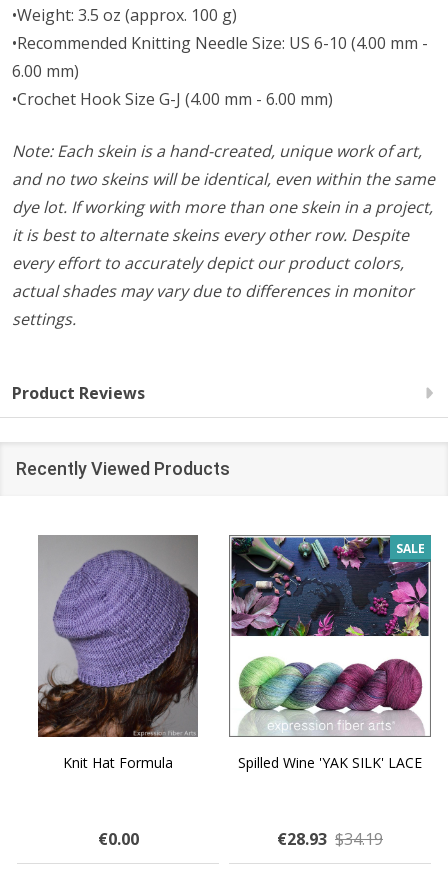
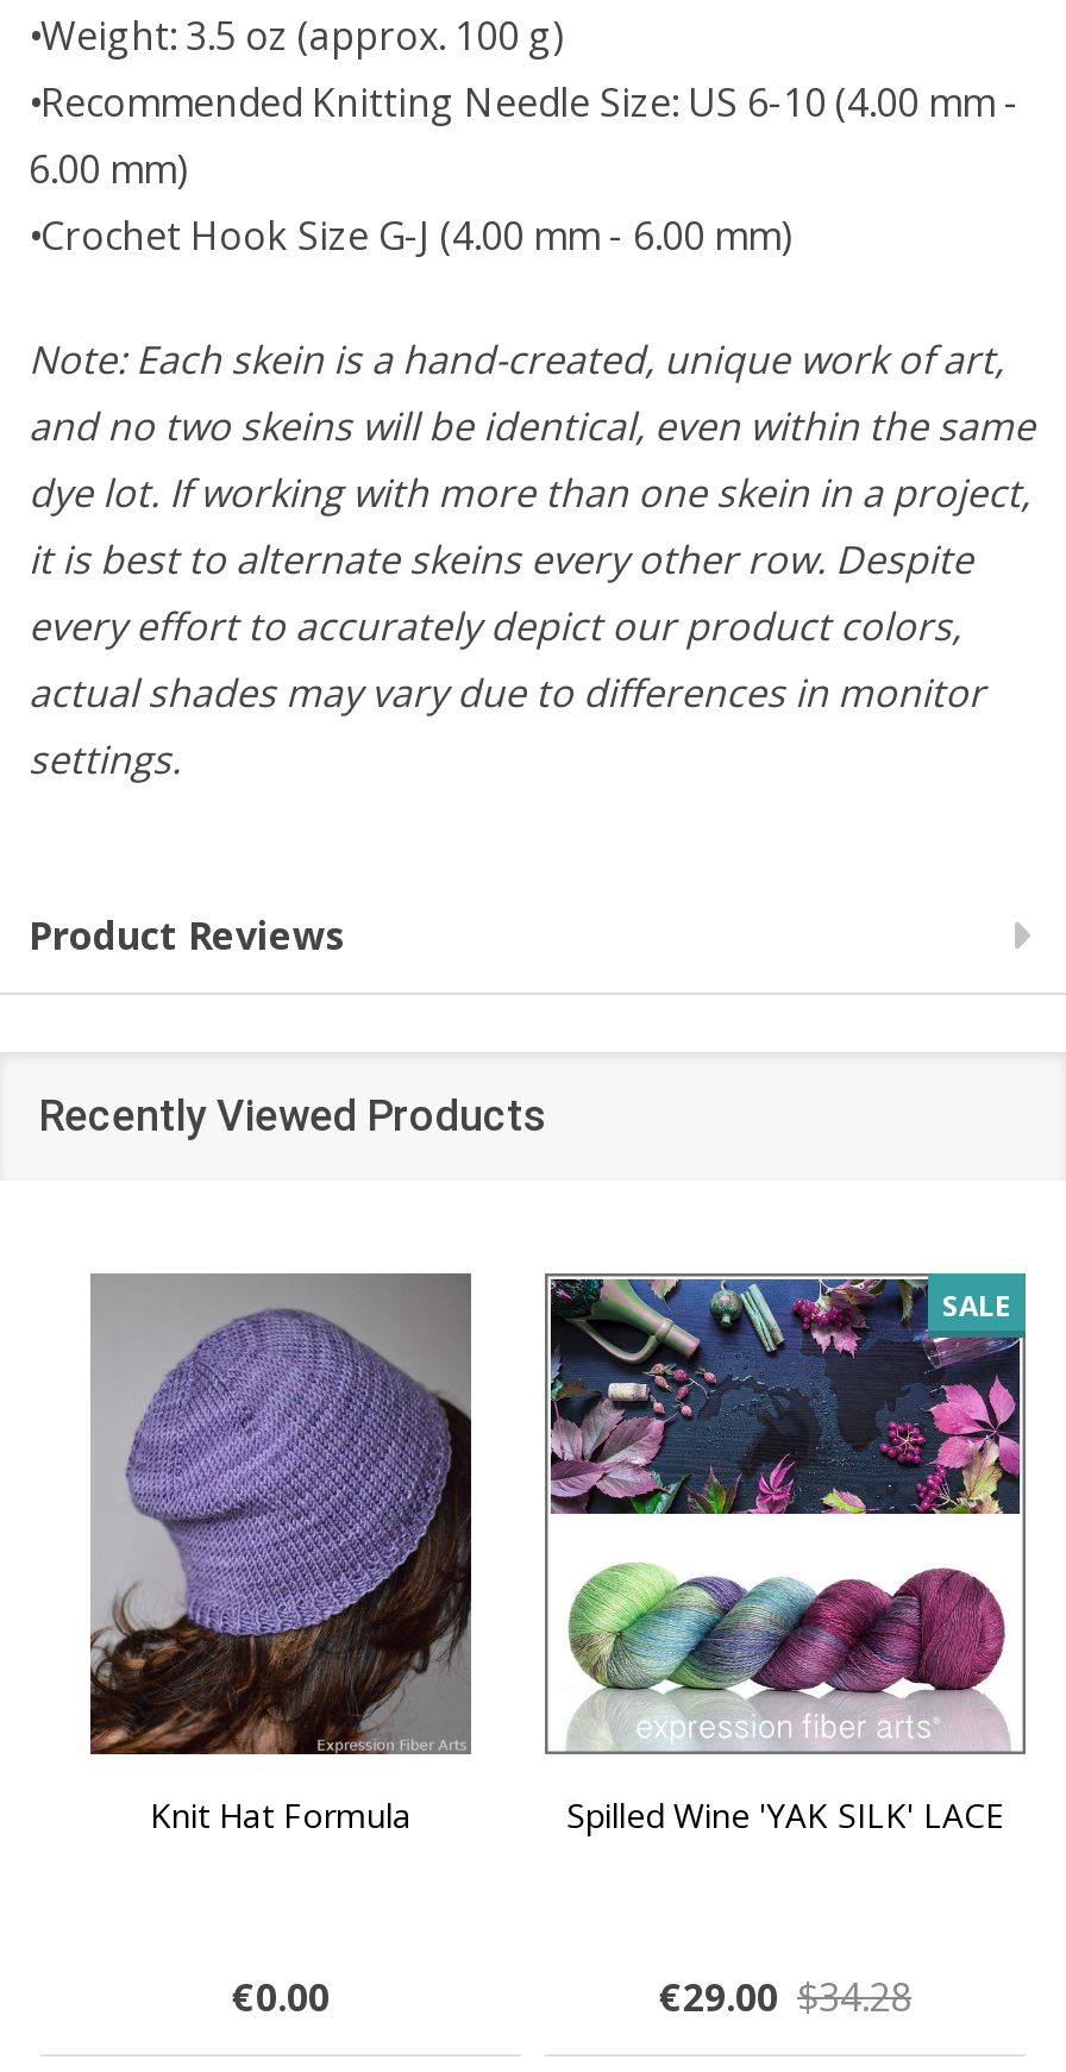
[277,828,383,850] €28.93 $34.19 -> [659,1971,911,2023] €29.00 $34.28

